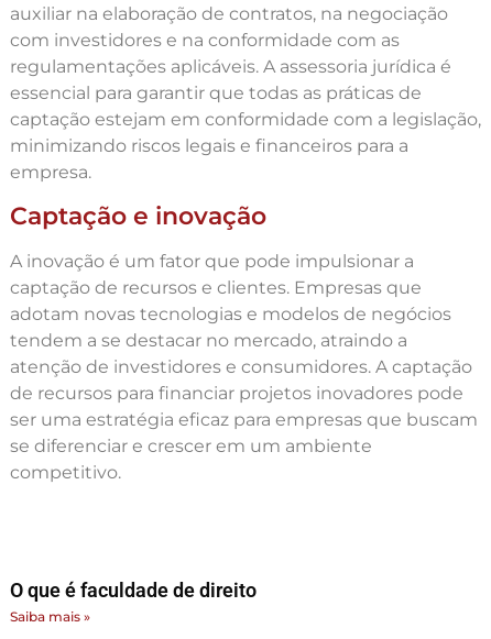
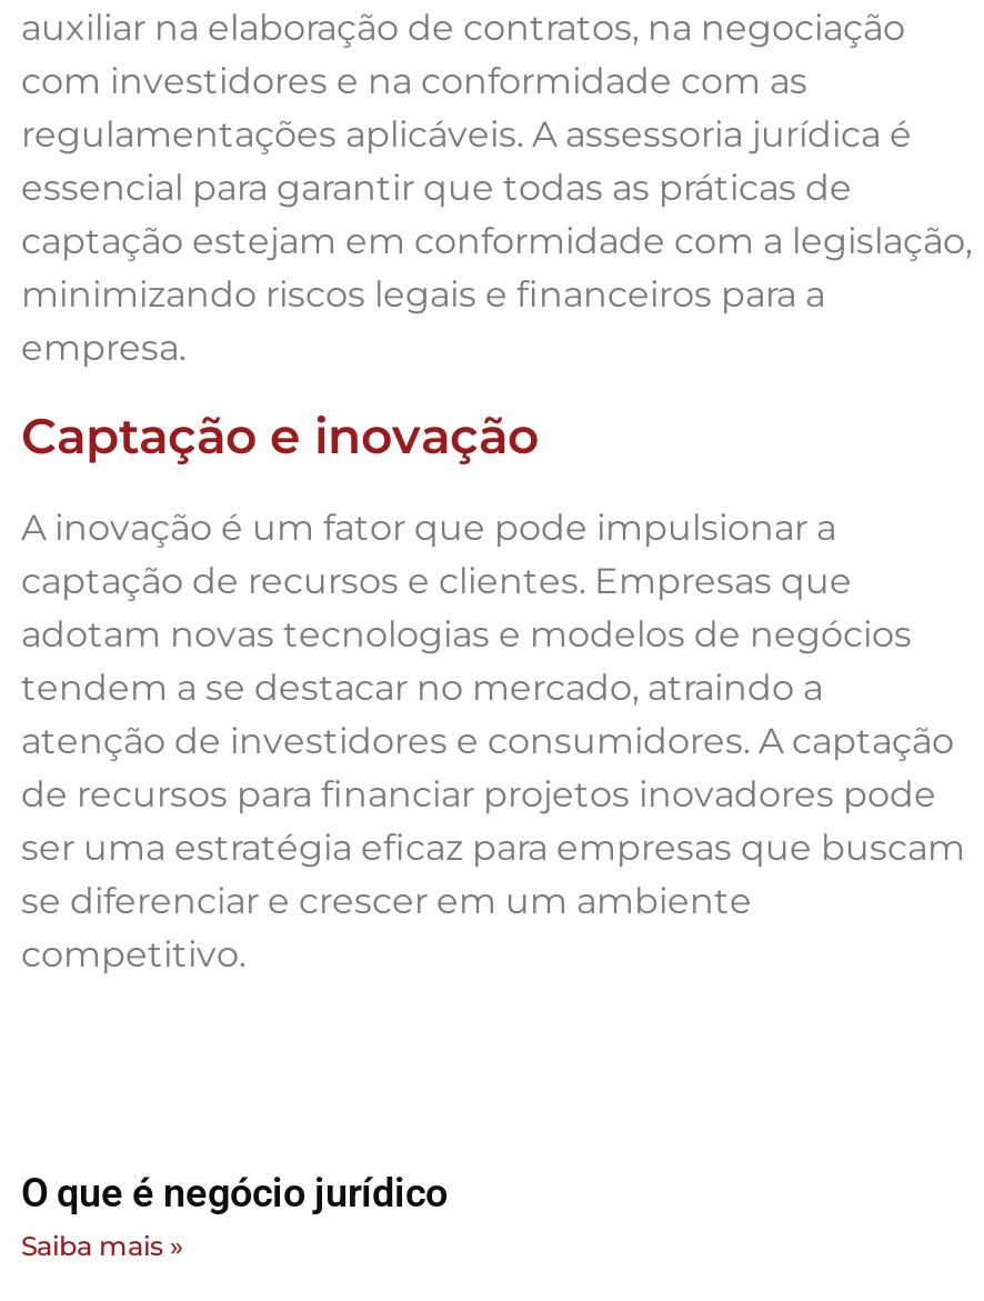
[10,578,257,601] O que é faculdade de direito -> [21,1169,448,1215] O que é negócio jurídico

